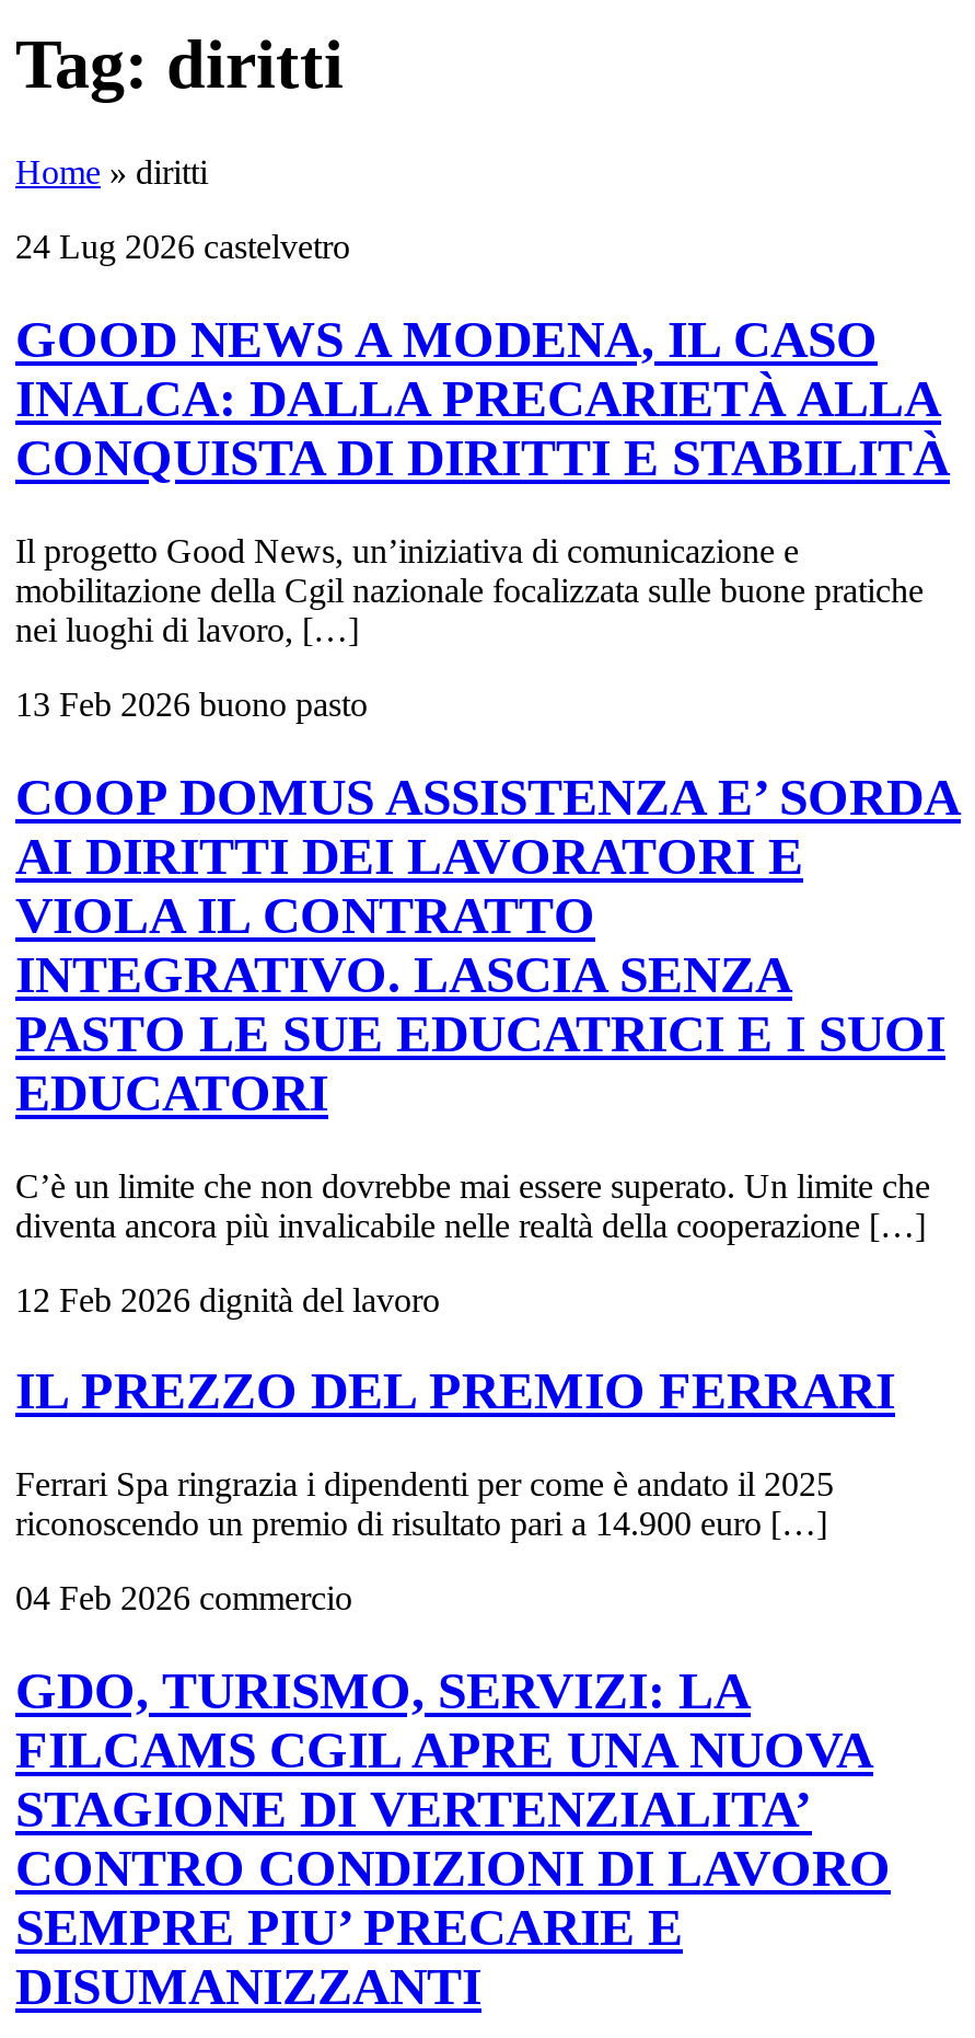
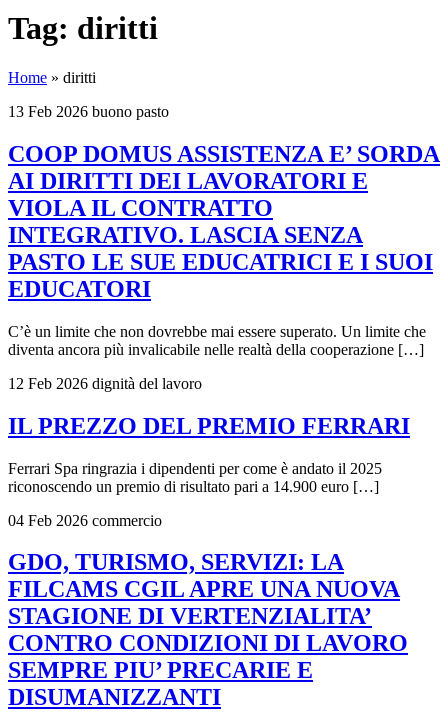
[15,228,950,648] 24 Lug 2026 castelvetro | GOOD NEWS A MODENA, IL CASO | INALCA: DALLA PRECARIETÀ ALLA | CONQUISTA DI DIRITTI E STABILITÀ | Il progetto Good News, un’iniziativa di comunicazione e | mobilitazione della Cgil nazionale focalizzata sulle buone pratiche | nei luoghi di lavoro, […] -> none

